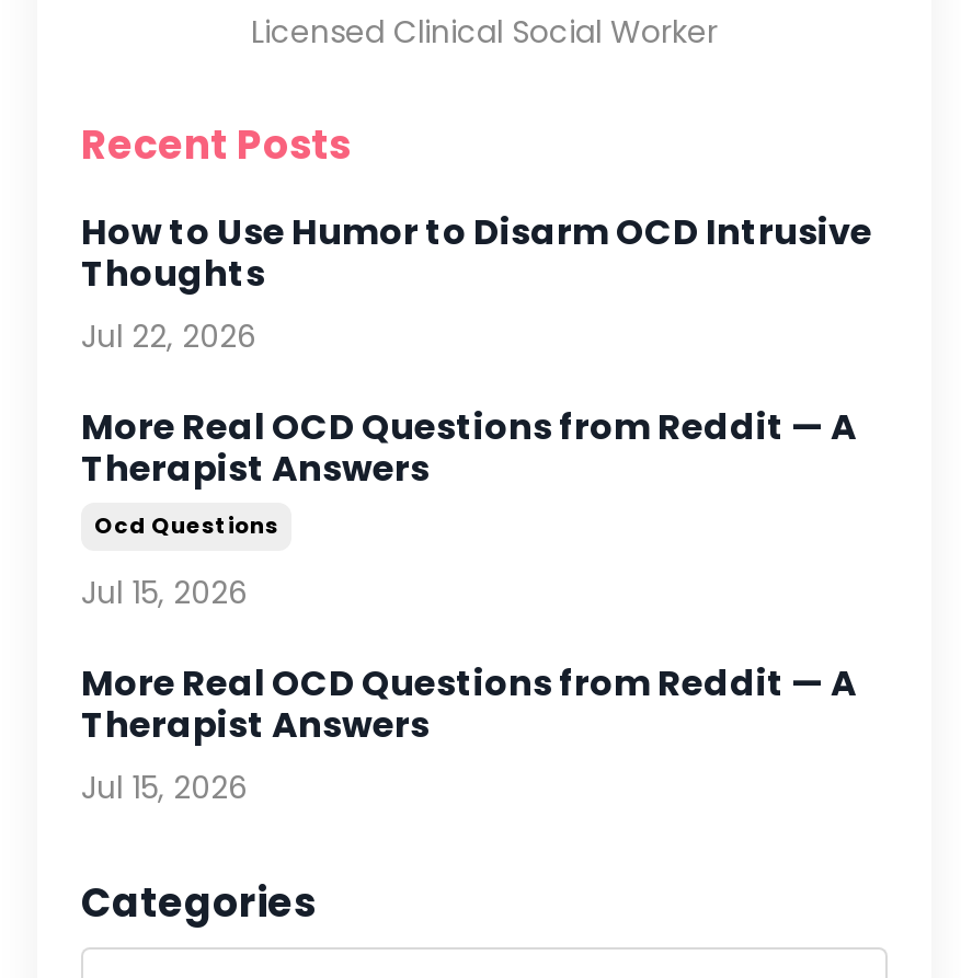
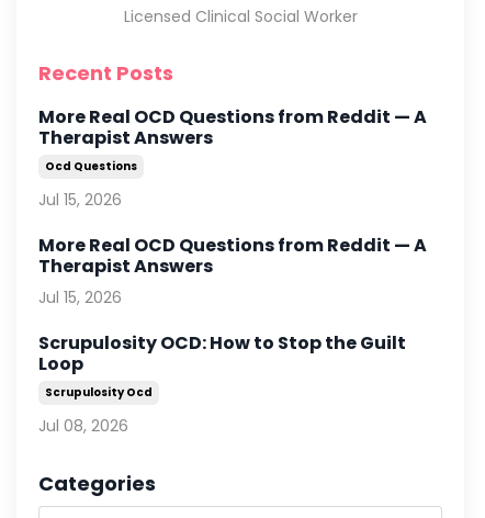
[81,206,872,357] How to Use Humor to Disarm OCD Intrusive | Thoughts | Jul 22, 2026 -> none
moved [81,401,857,809] -> [38,104,427,308]: More Real OCD Questions from Reddit — A | Therapist Answers | Ocd Questions | Jul 15, 2026 | More Real OCD Questions from Reddit — A | Therapist Answers | Jul 15, 2026
none -> [38,330,406,436] Scrupulosity OCD: How to Stop the Guilt | Loop | Scrupulosity Ocd | Jul 08, 2026

